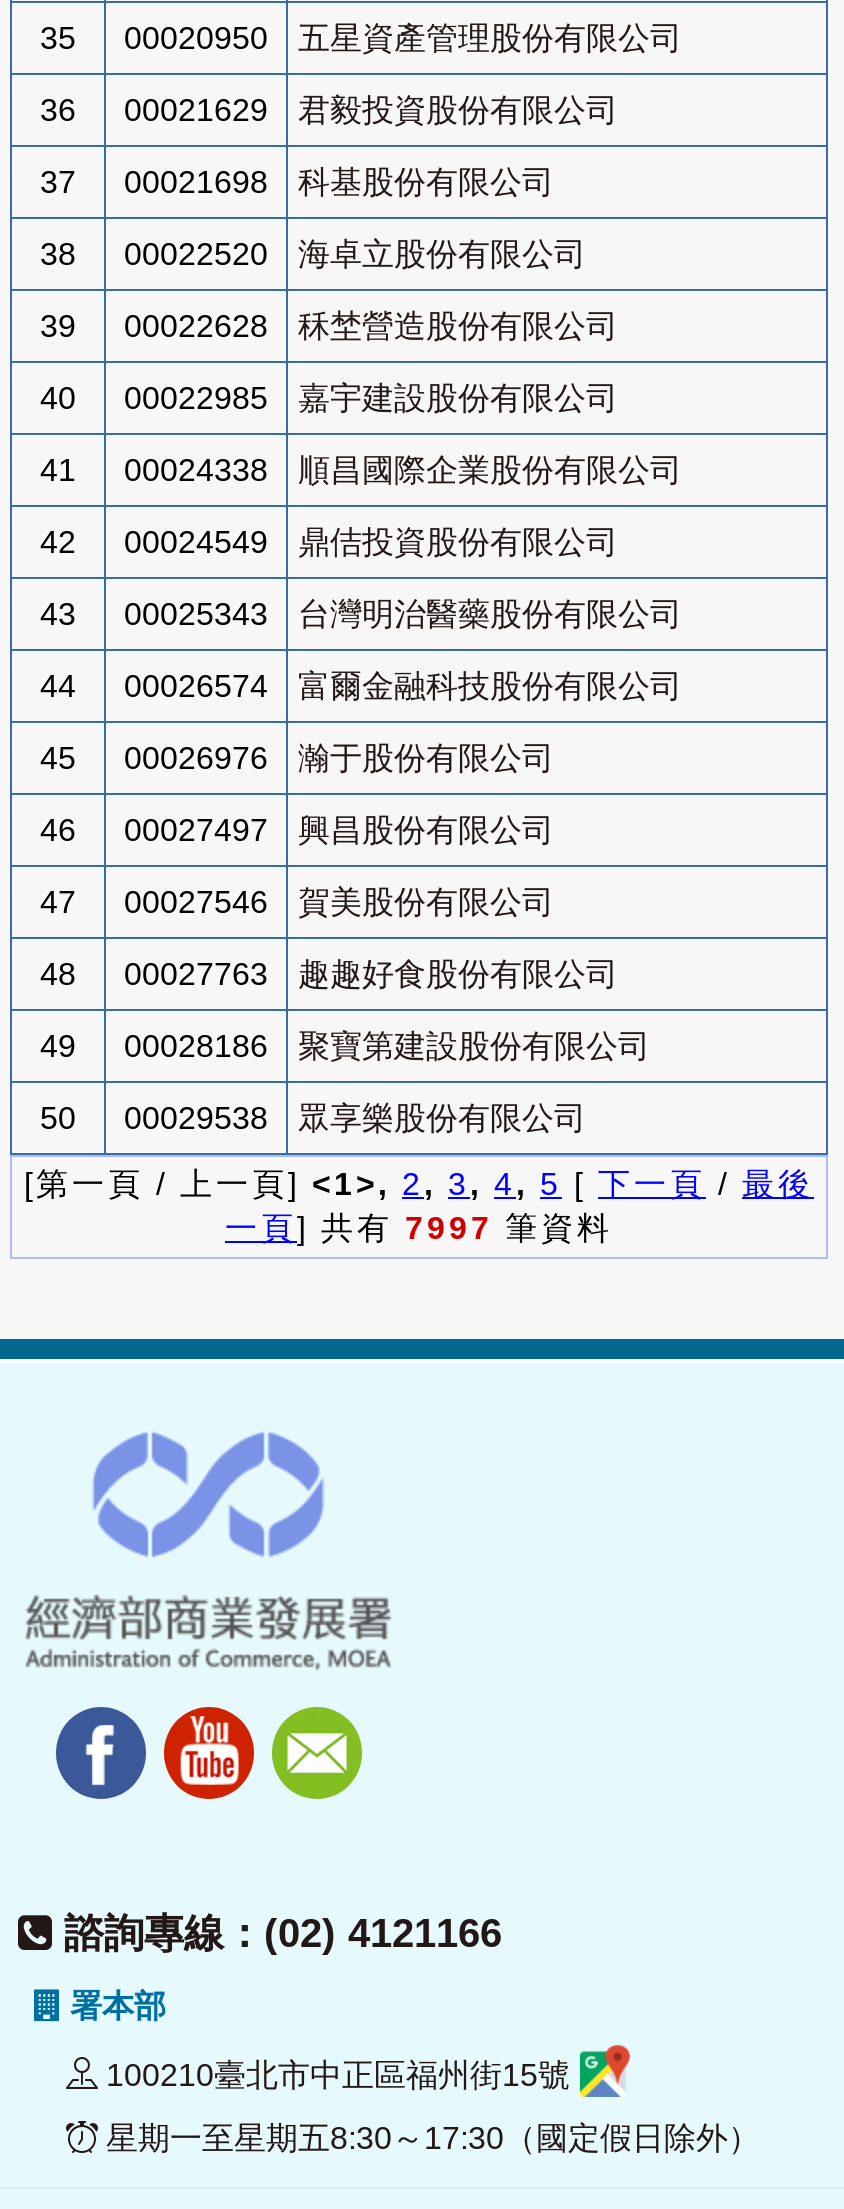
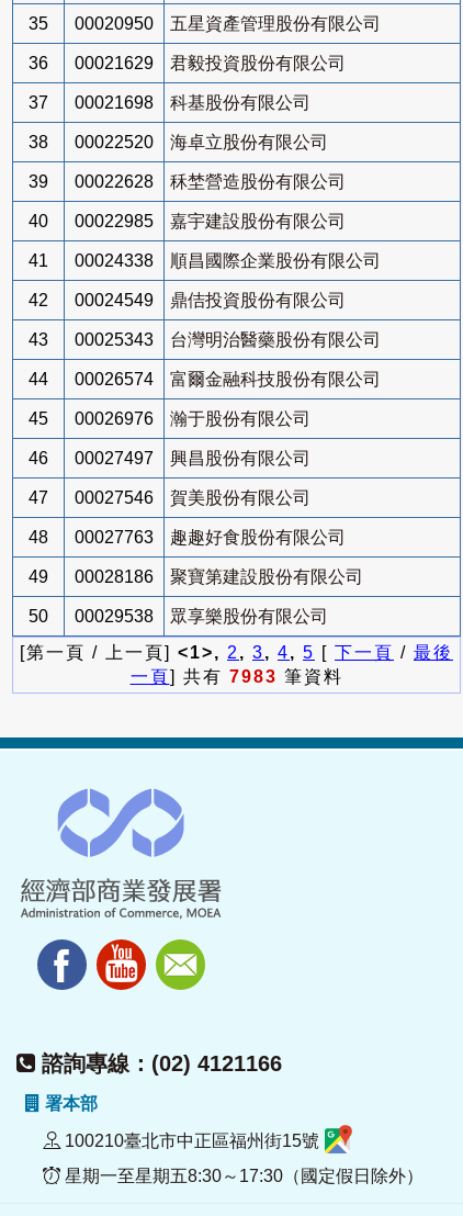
[225,1211,613,1245] 一頁] 共有7997筆資料 -> [130,667,343,686] 一頁] 共有7983筆資料

